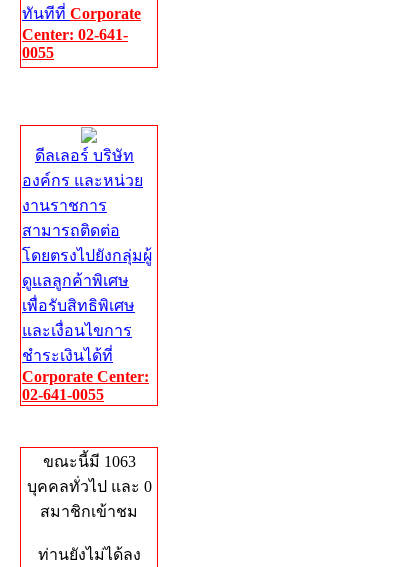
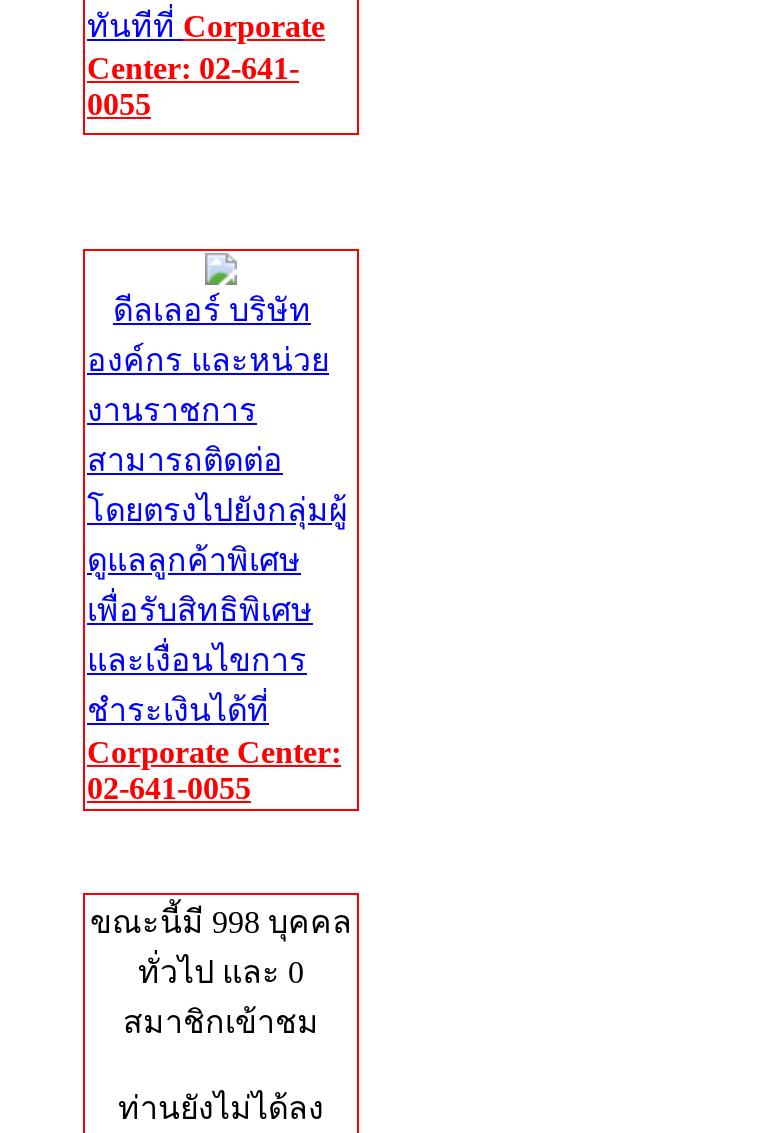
[42,453,135,470] ขณะนี้มี 1063 -> [90,905,352,939] ขณะนี้มี 998 บุคคล
[26,478,151,495] บุคคลทั่วไป และ 0 -> [138,955,304,989] ทั่วไป และ 0

